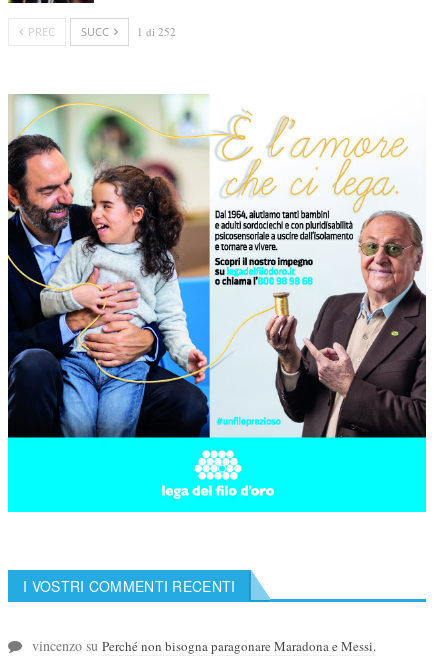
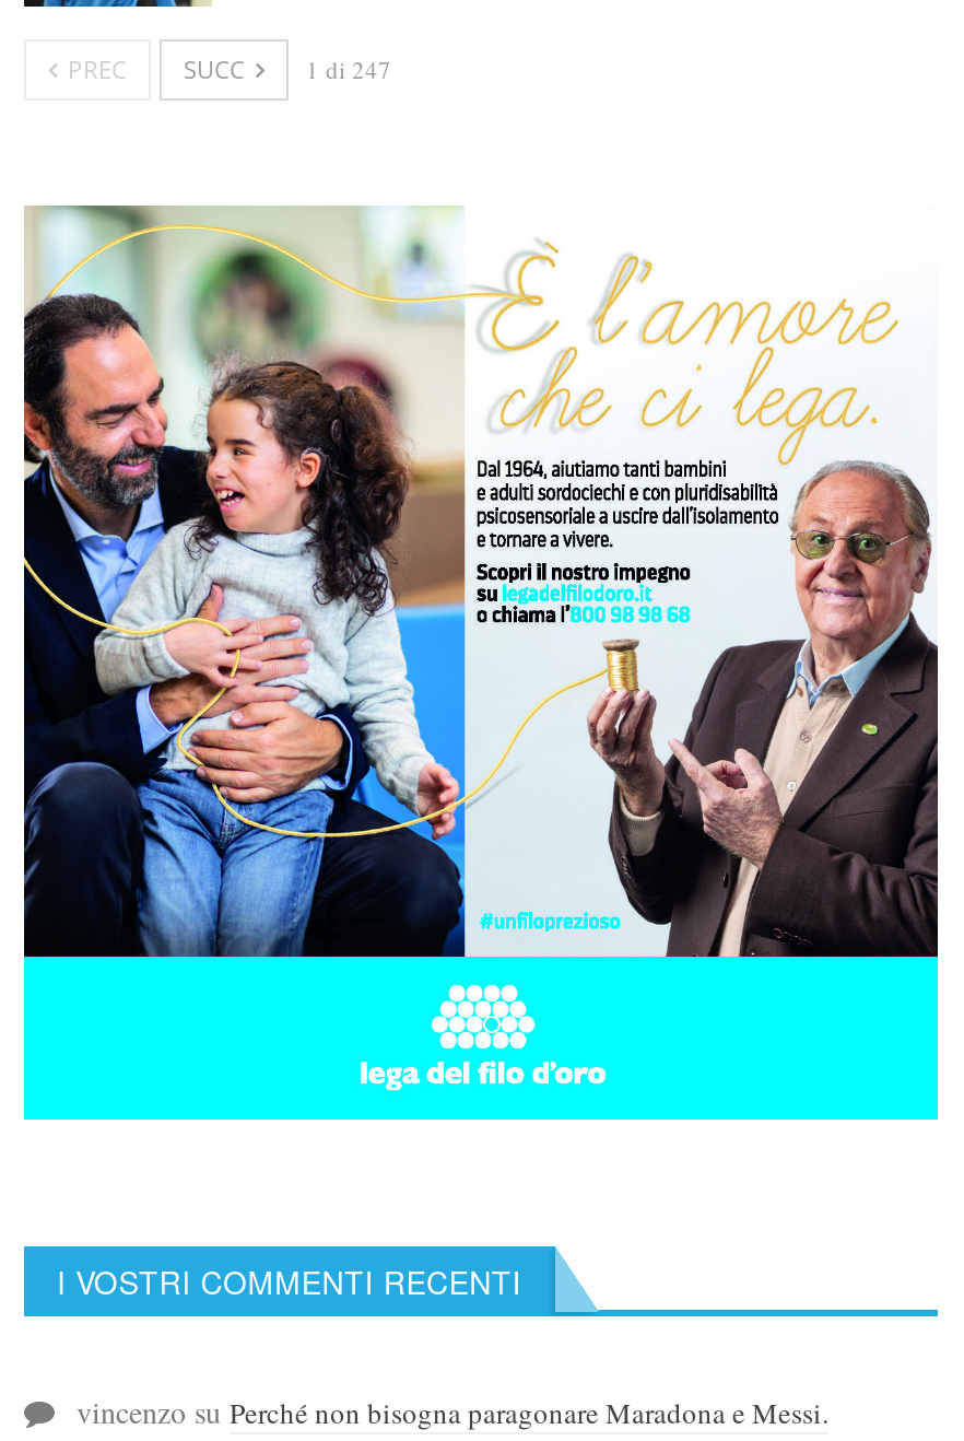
[25,24,176,39] PREC SUCC 1 di 252 -> [61,52,391,85] PREC SUCC 1 di 247

